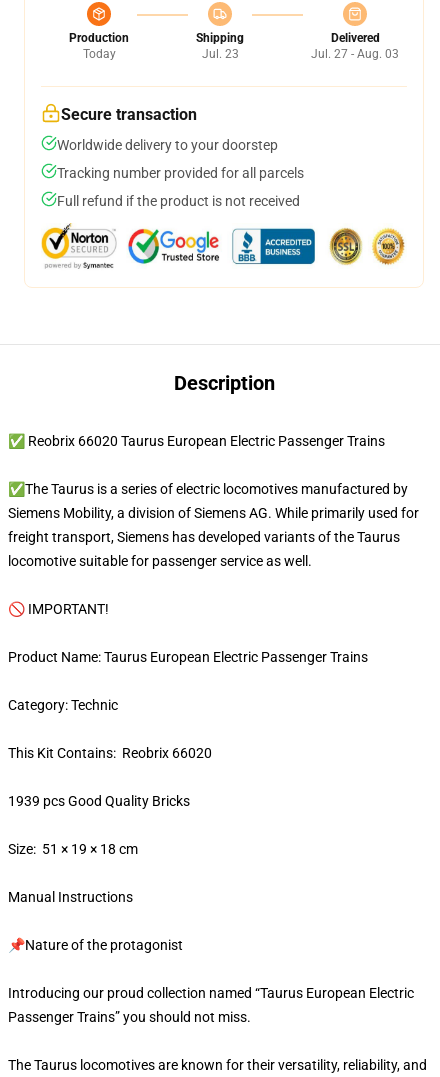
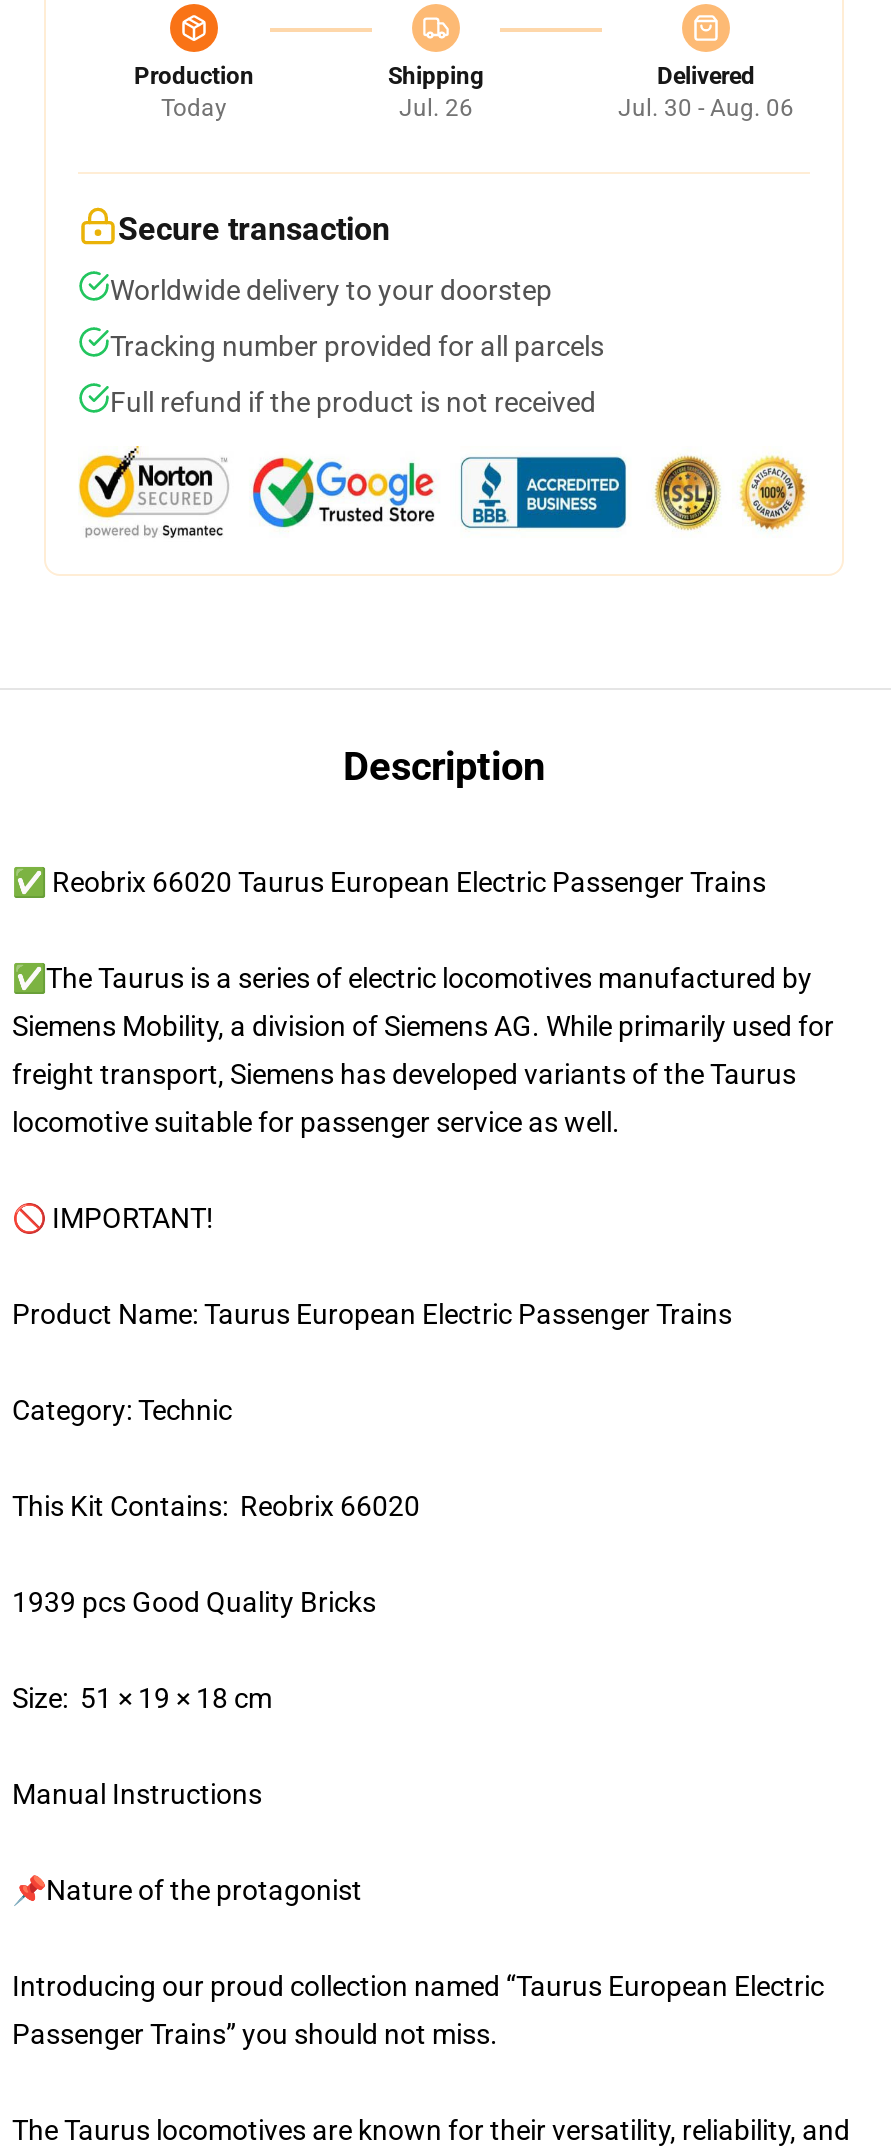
[201,47,238,61] Jul. 23 -> [399,94,473,122] Jul. 26
[311,47,399,61] Jul. 27 - Aug. 03 -> [618,94,794,122] Jul. 30 - Aug. 06

